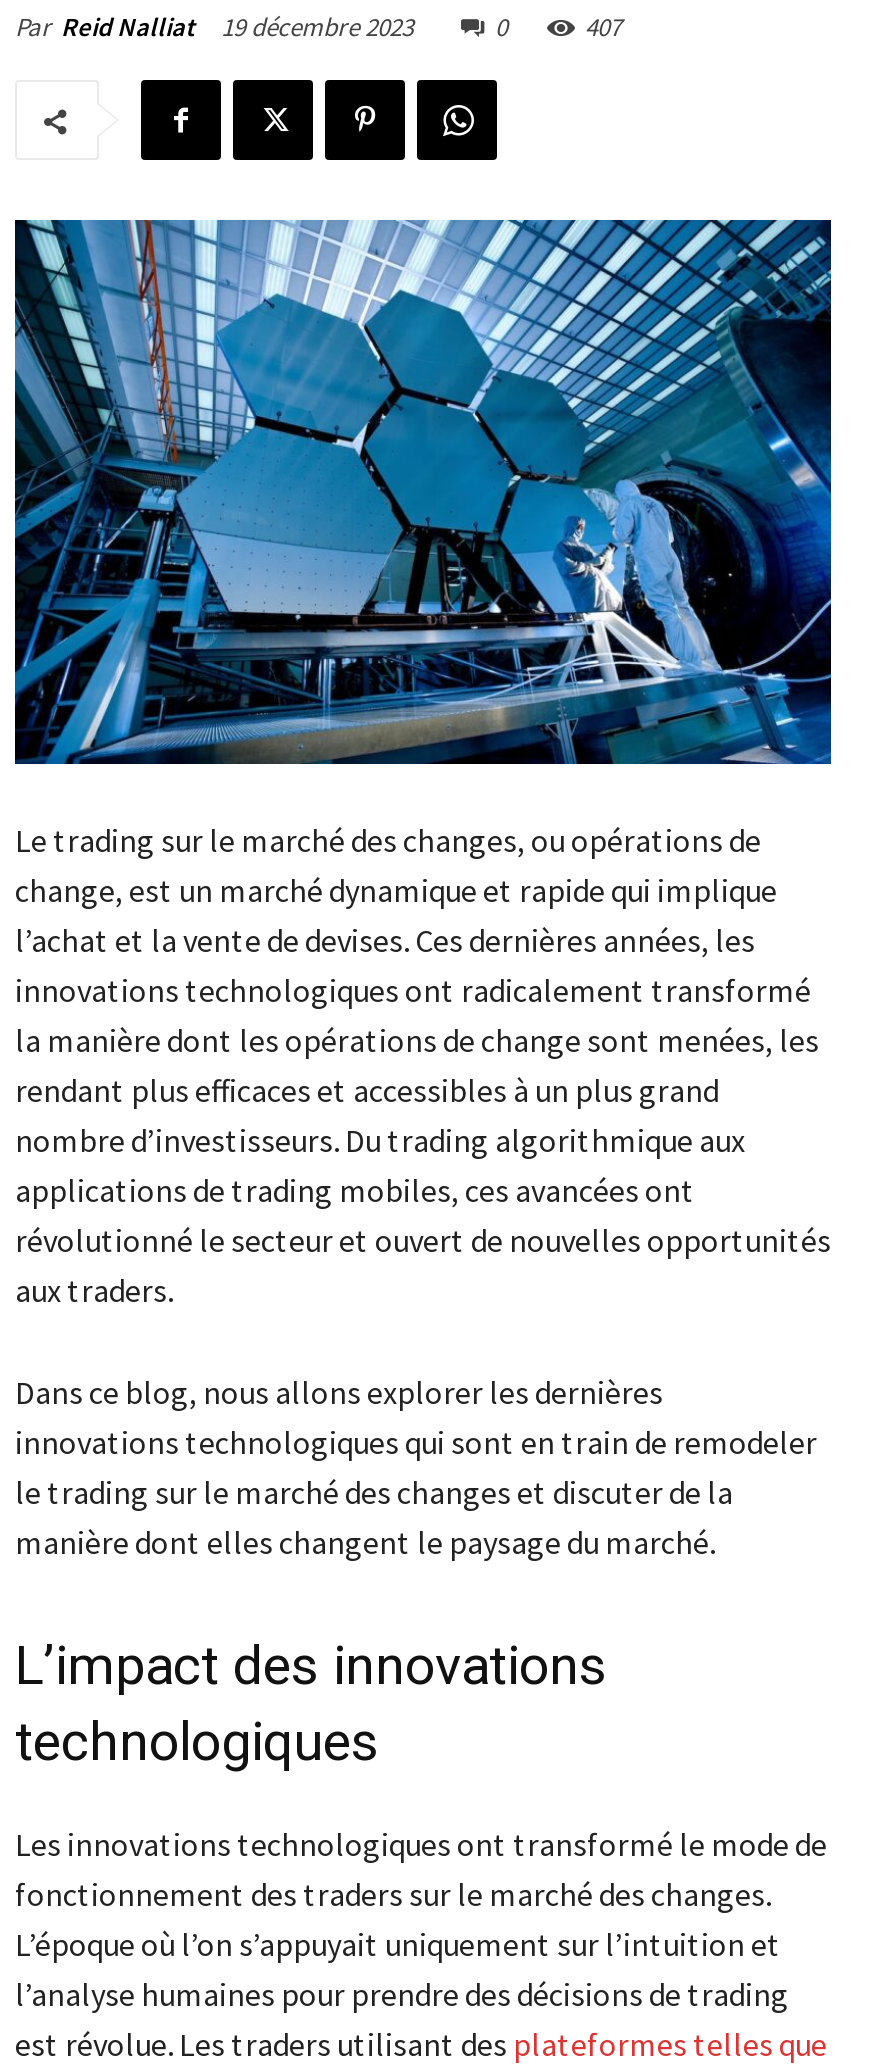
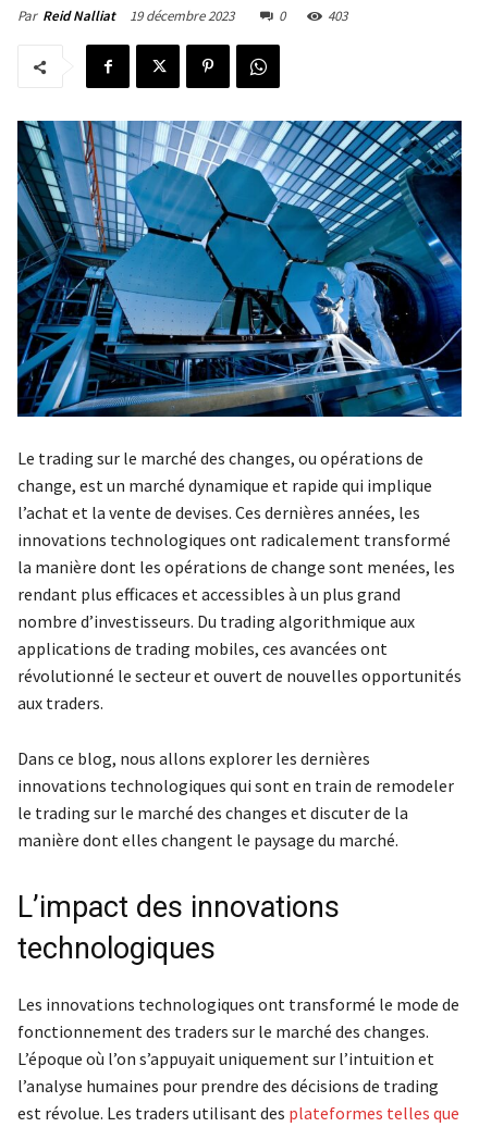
[585,10,621,44] 407 -> [328,7,347,25] 403

